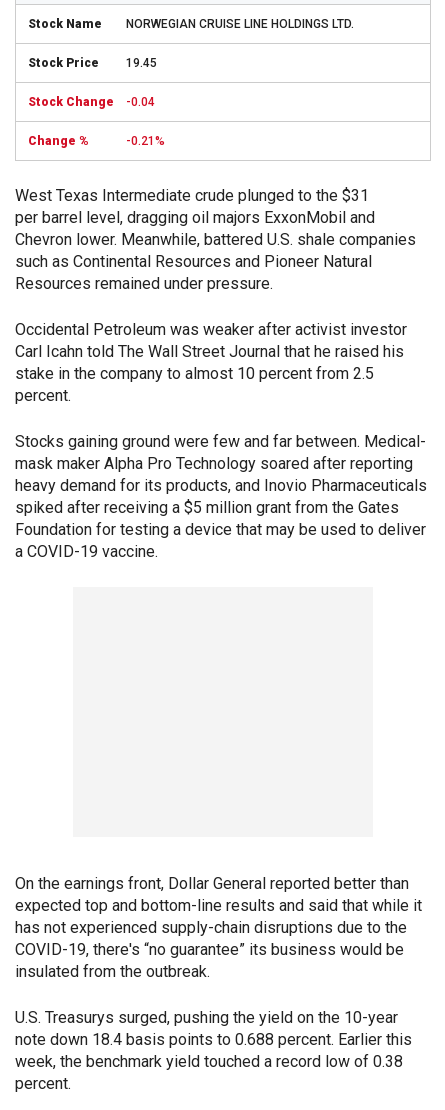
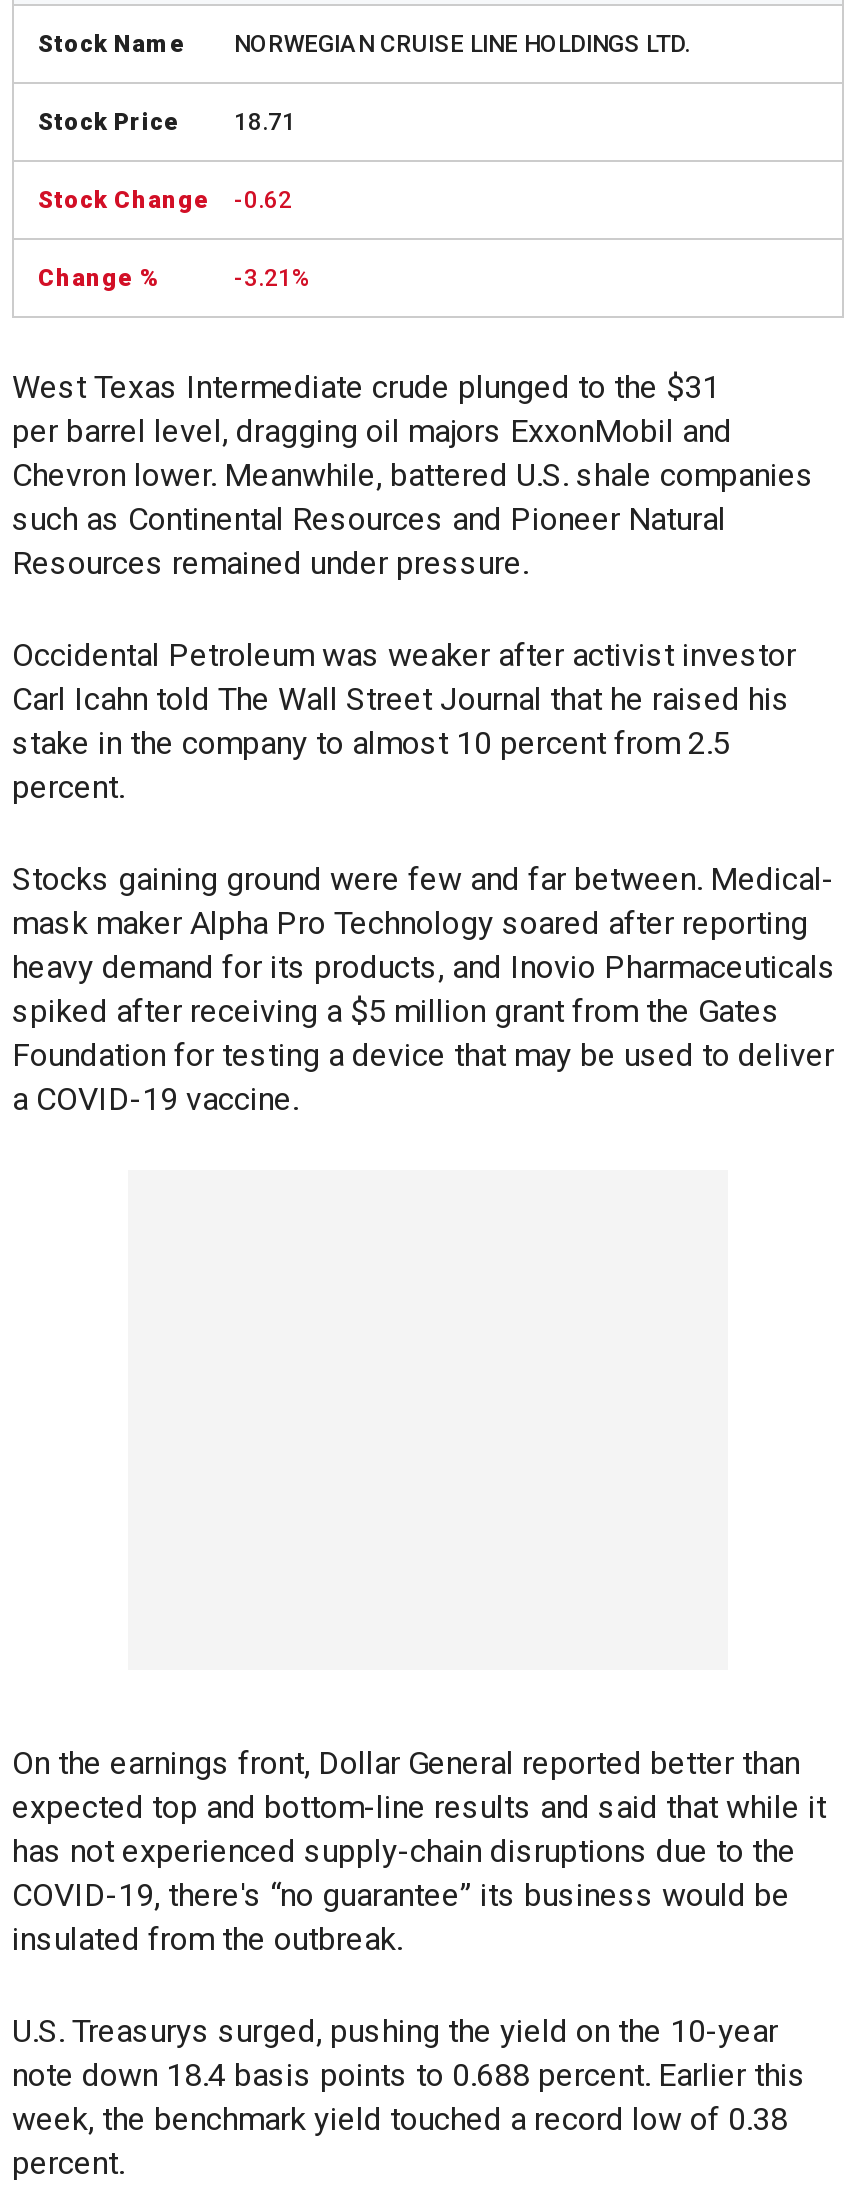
[126,56,157,70] 19.45 -> [234,108,296,136] 18.71
[126,95,155,109] -0.04 -> [234,186,292,214] -0.62
[126,134,165,148] -0.21% -> [234,264,312,292] -3.21%

